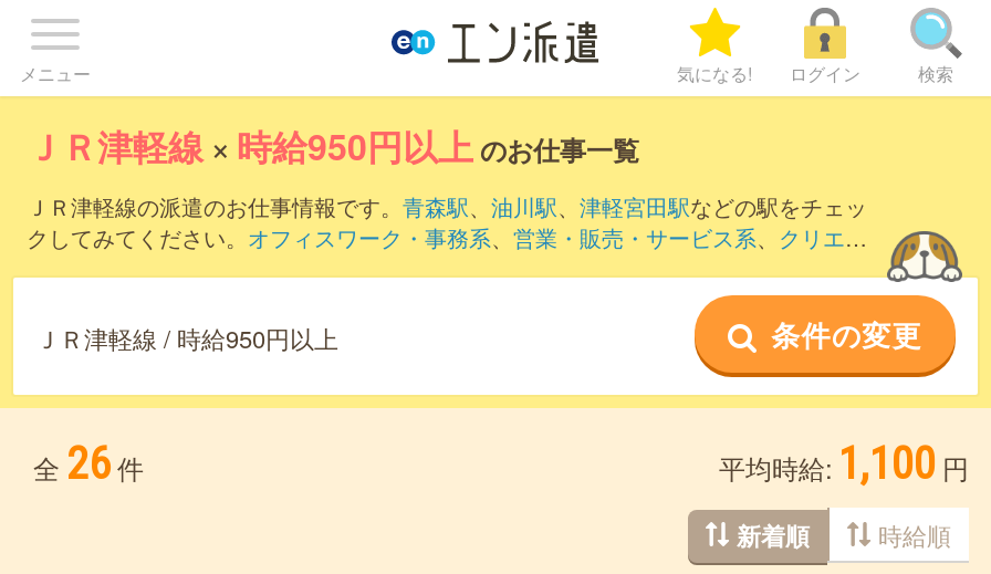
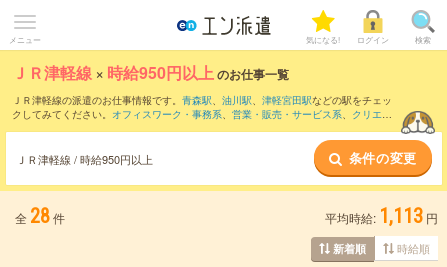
[33,437,144,490] 全 26 件 -> [15,204,65,228] 全 28 件
[719,437,969,490] 平均時給: 1,100 円 -> [325,204,438,228] 平均時給: 1,113 円

